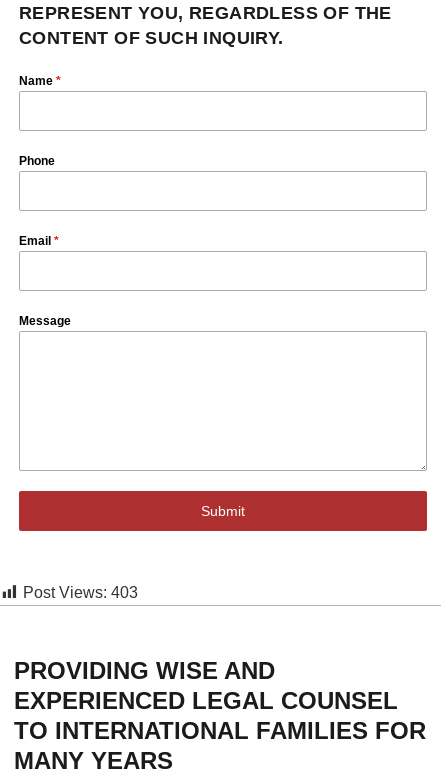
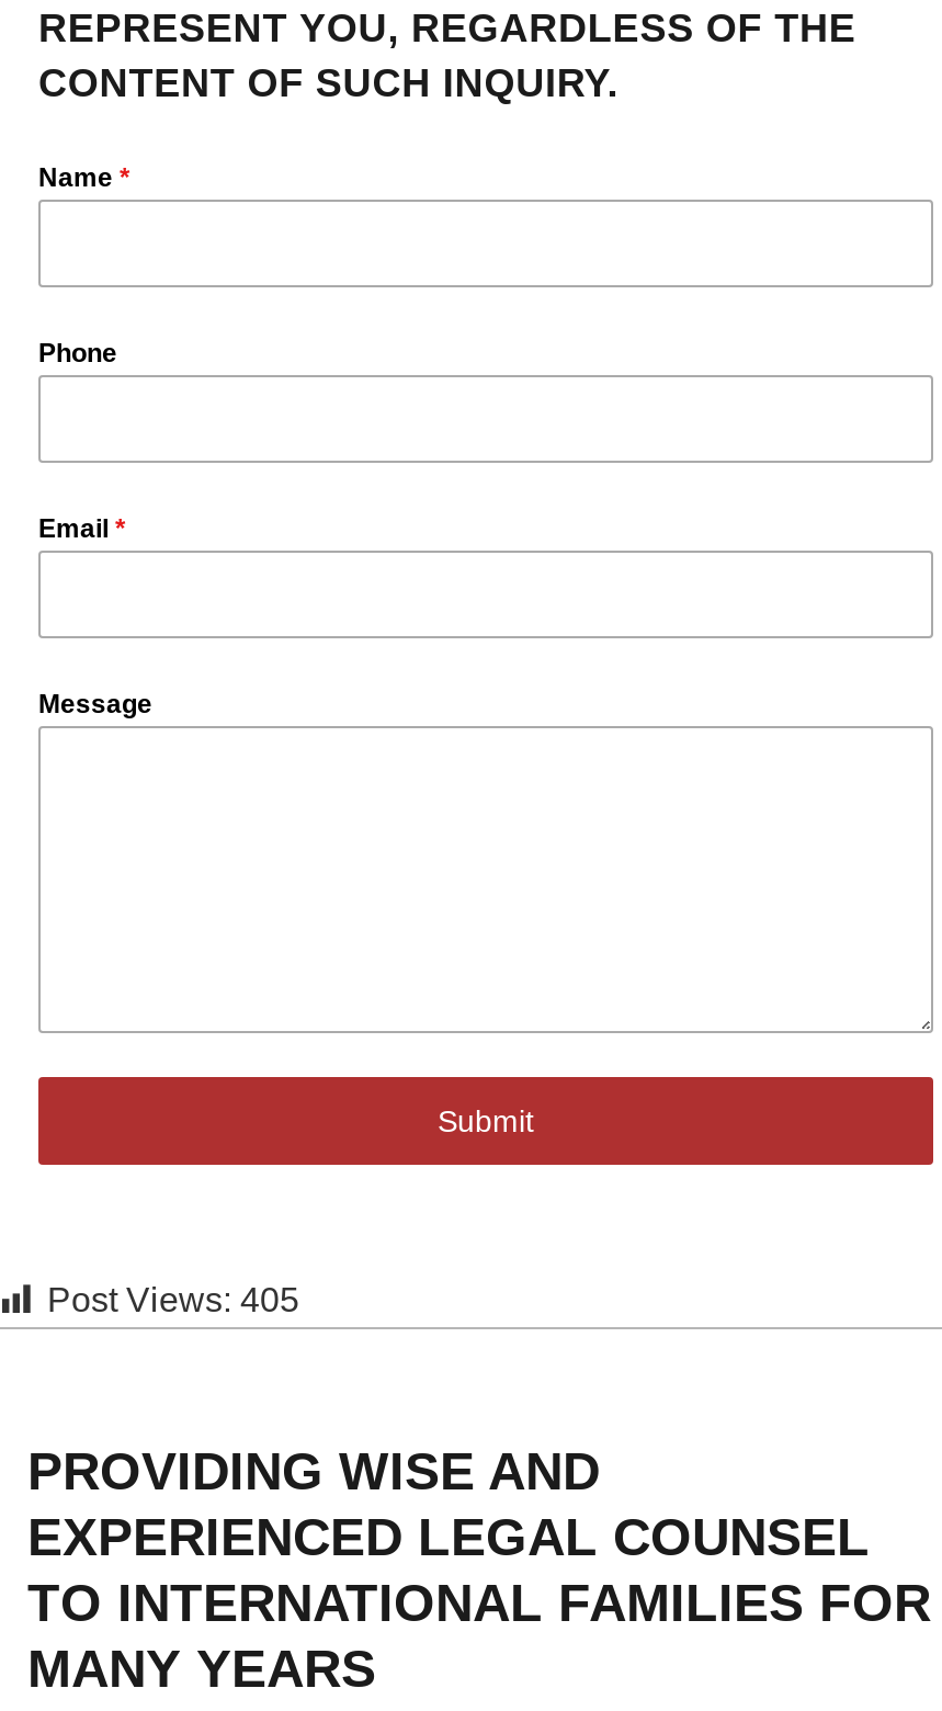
[23,584,138,601] Post Views: 403 -> [47,1282,299,1319] Post Views: 405

